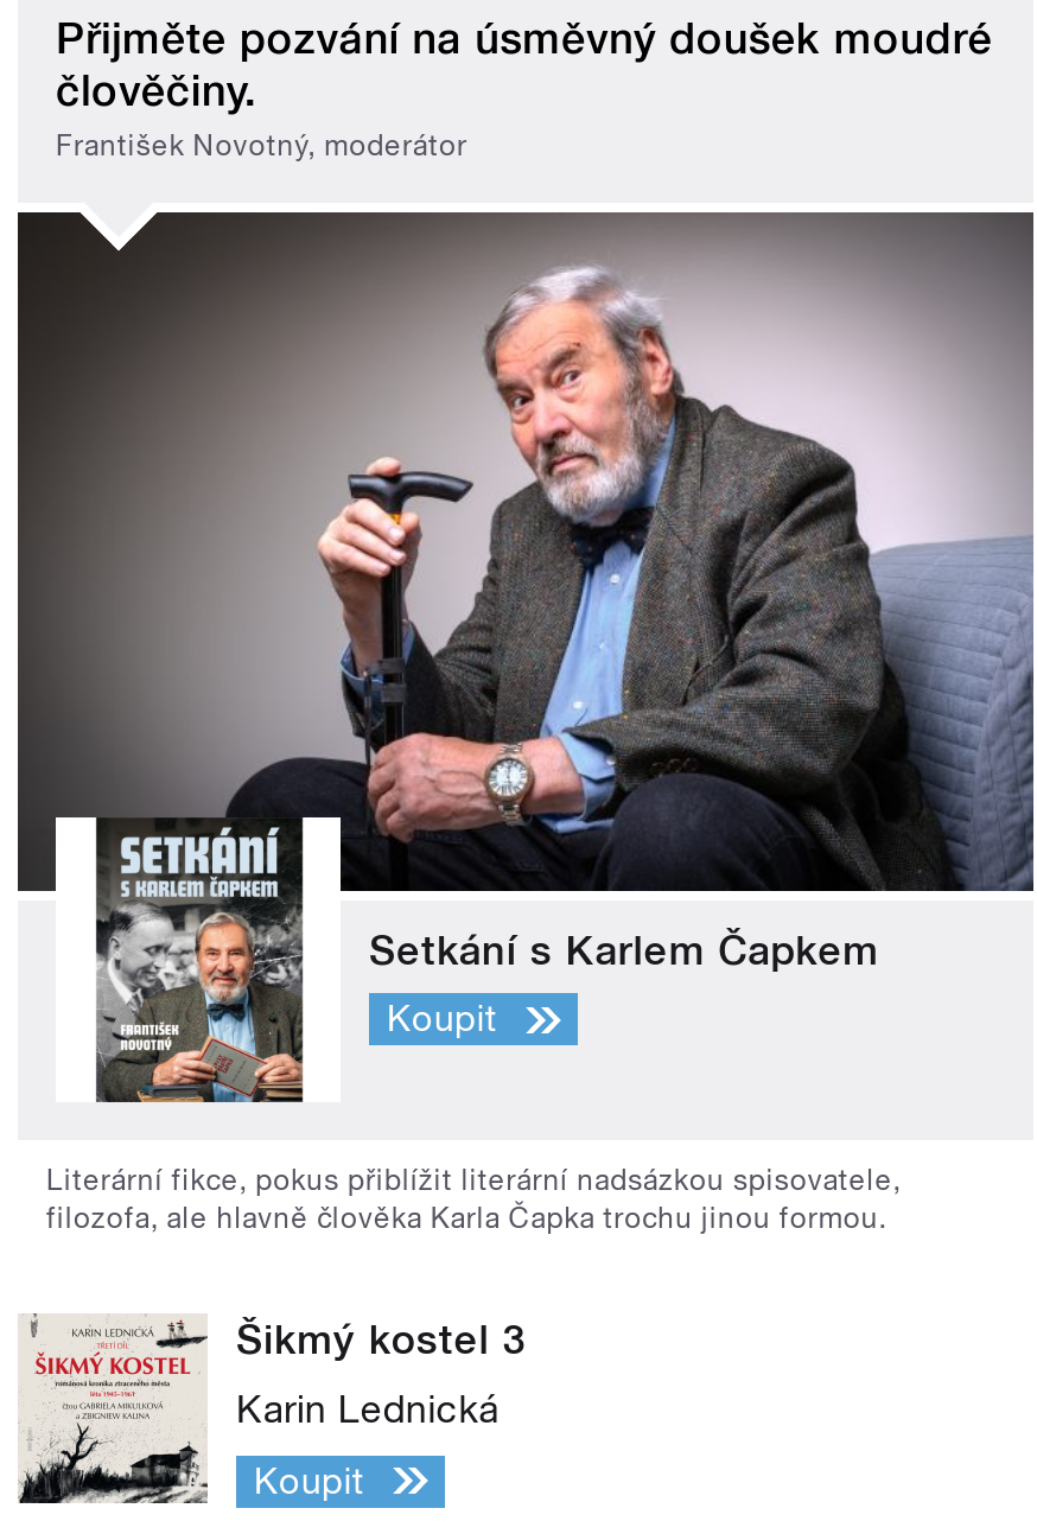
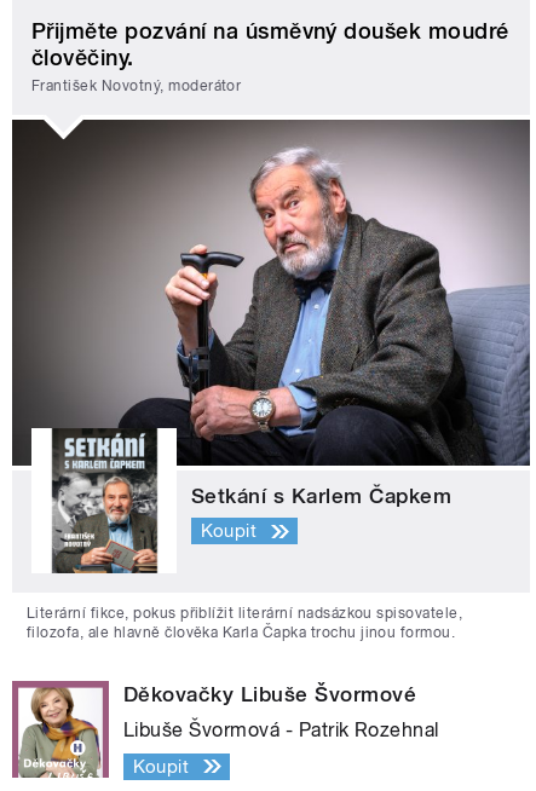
[18,1313,527,1506] [image] | Šikmý kostel 3 -> [11,680,416,779] [image] | Děkovačky Libuše Švormové
[236,1387,499,1432] Karin Lednická -> [123,718,439,741] Libuše Švormová - Patrik Rozehnal

